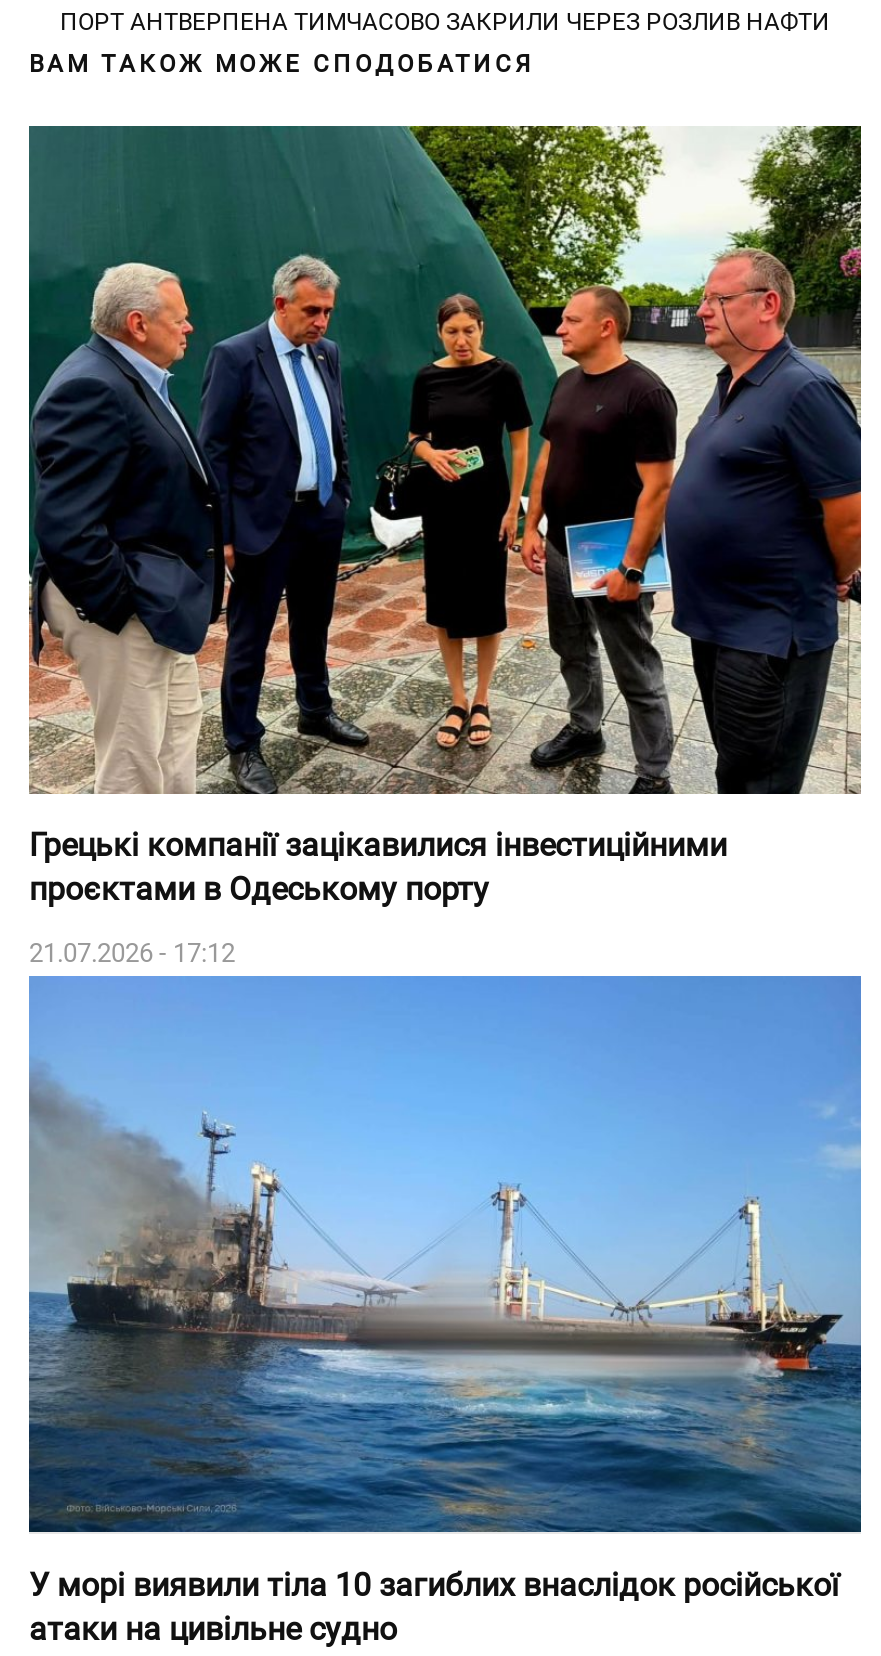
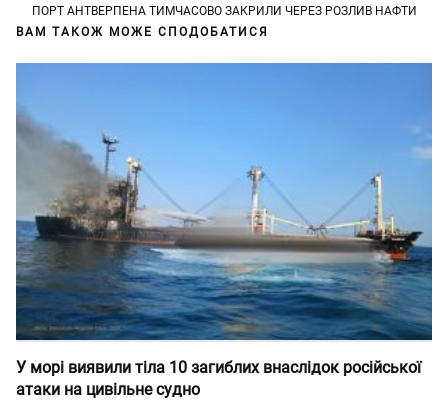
[27,124,863,968] [image] | Грецькі компанії зацікавилися інвестиційними | проєктами в Одеському порту | 21.07.2026 - 17:12 -> none

